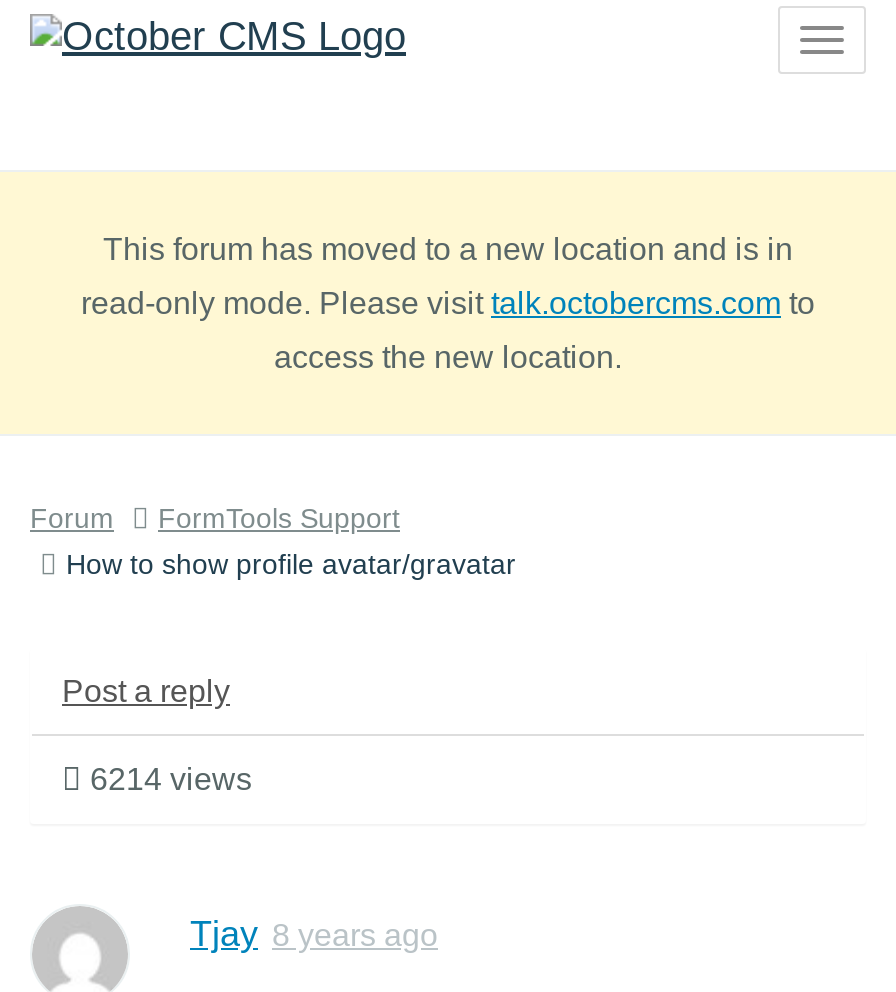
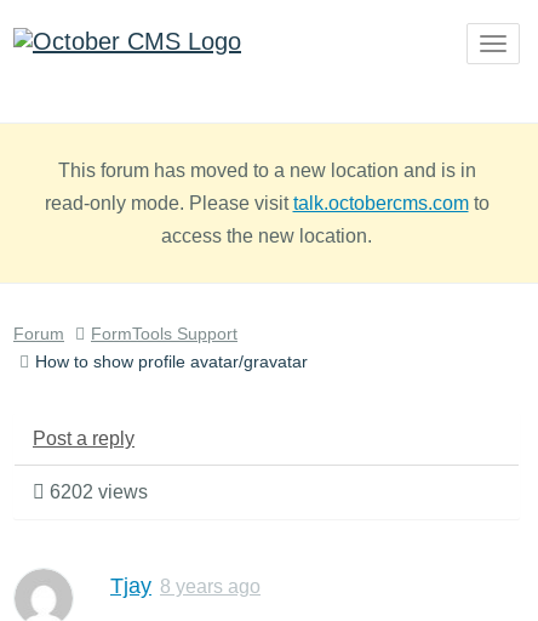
[82,762,252,796] 6214 views -> [45,482,148,502] 6202 views

